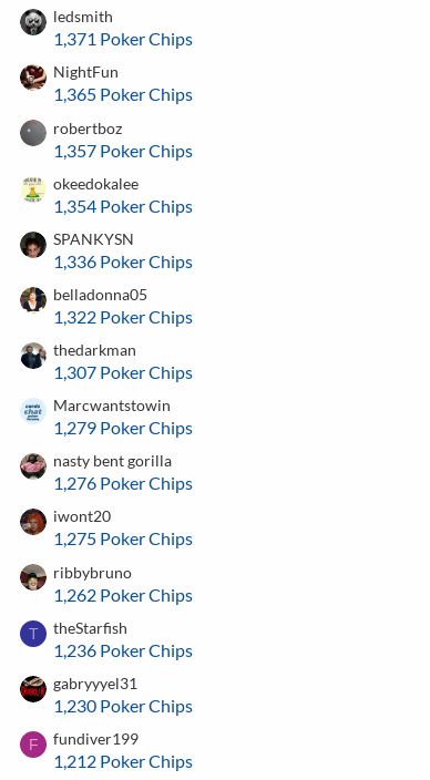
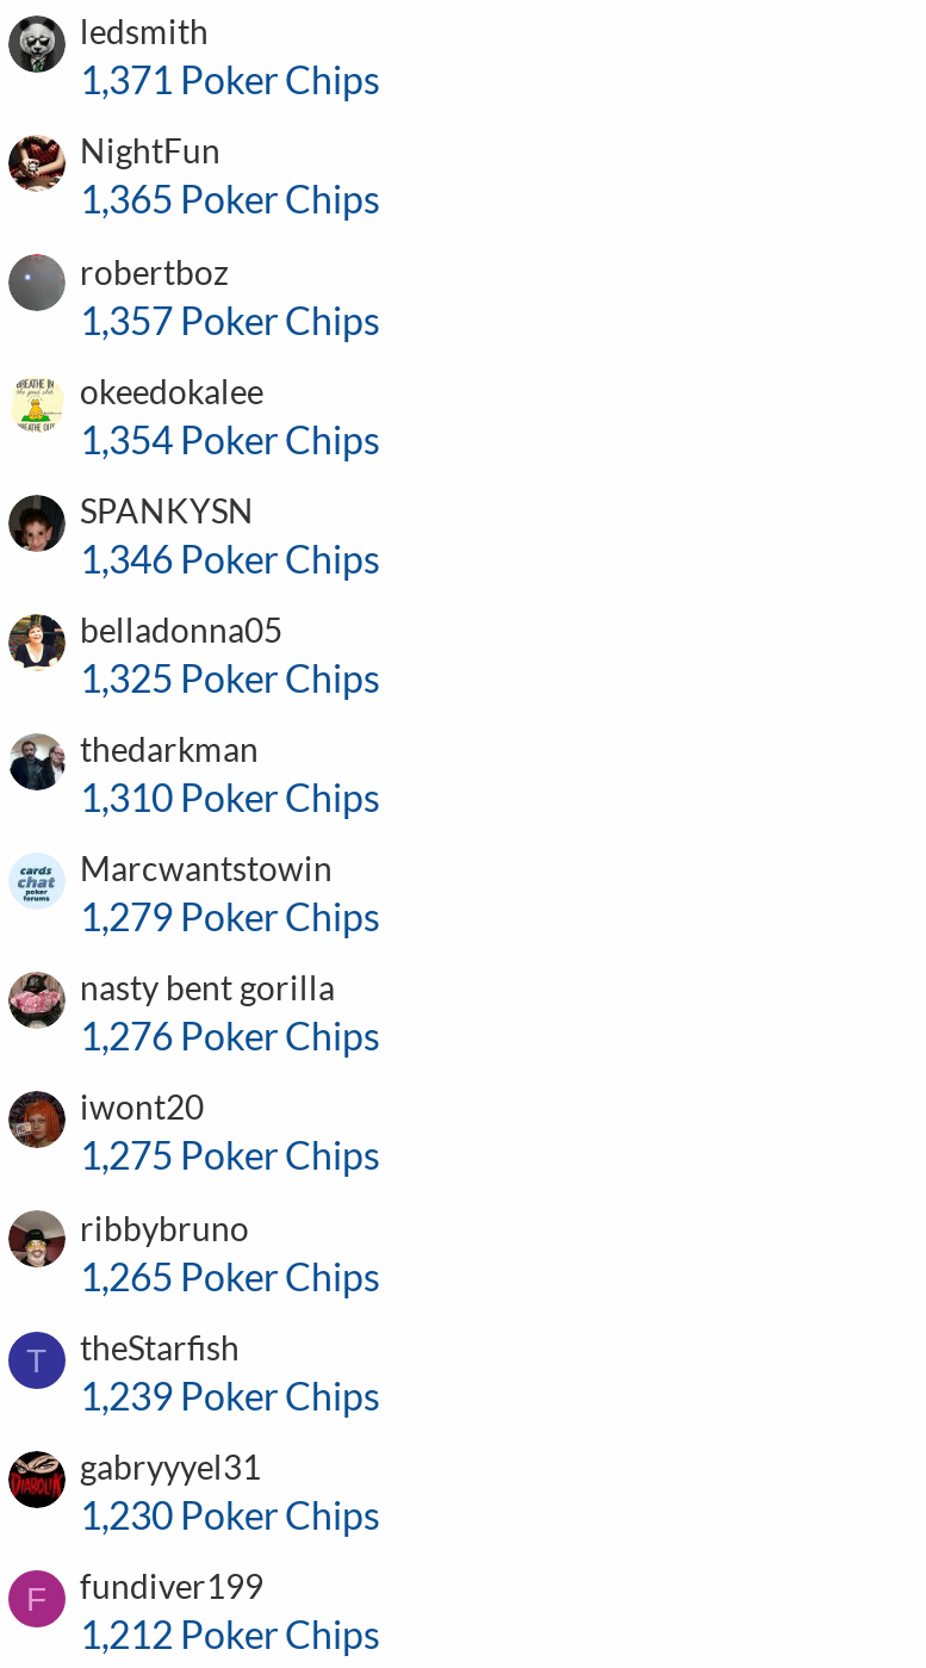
[53,250,193,271] 1,336 Poker Chips -> [80,535,380,580] 1,346 Poker Chips
[53,306,193,327] 1,322 Poker Chips -> [80,654,380,700] 1,325 Poker Chips
[53,361,193,382] 1,307 Poker Chips -> [80,774,380,819] 1,310 Poker Chips
[53,583,193,604] 1,262 Poker Chips -> [80,1252,380,1297] 1,265 Poker Chips
[53,639,193,660] 1,236 Poker Chips -> [80,1371,380,1417] 1,239 Poker Chips

